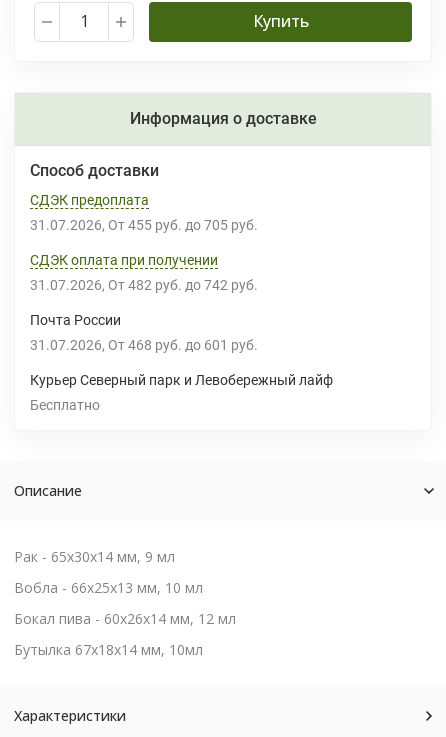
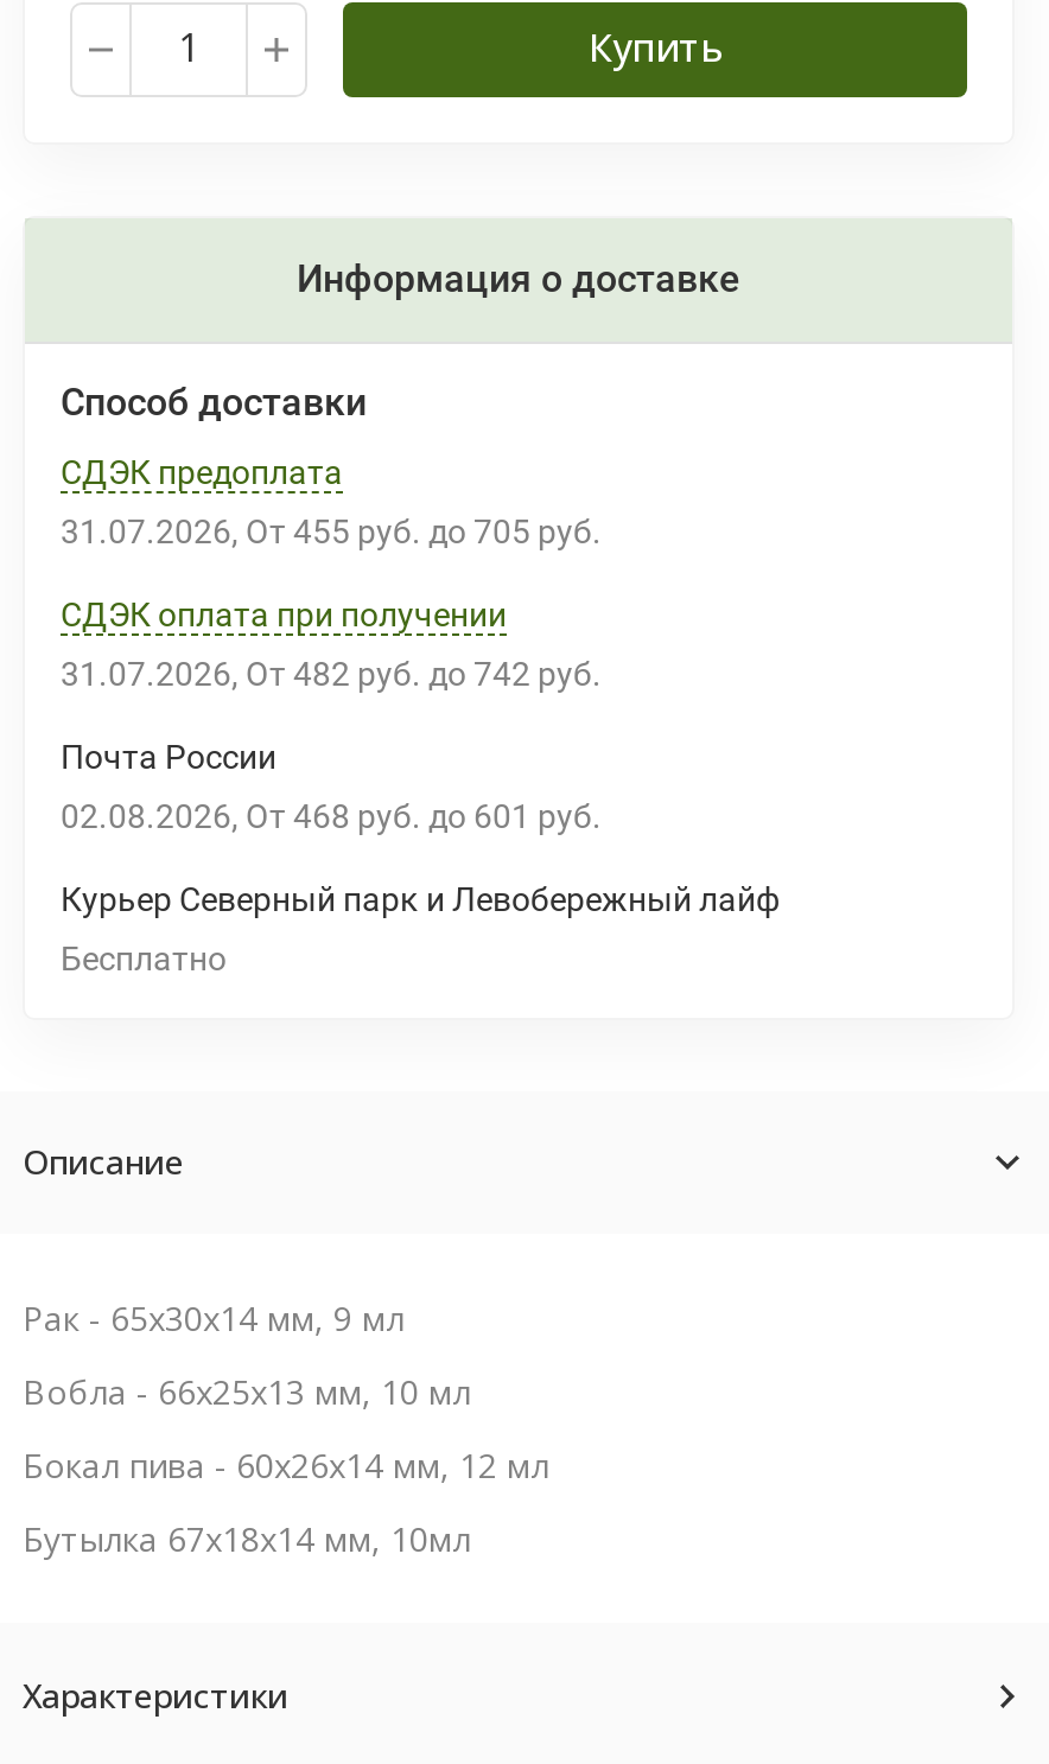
[30,337,125,353] 31.07.2026 От -> [61,797,286,835] 02.08.2026 От

